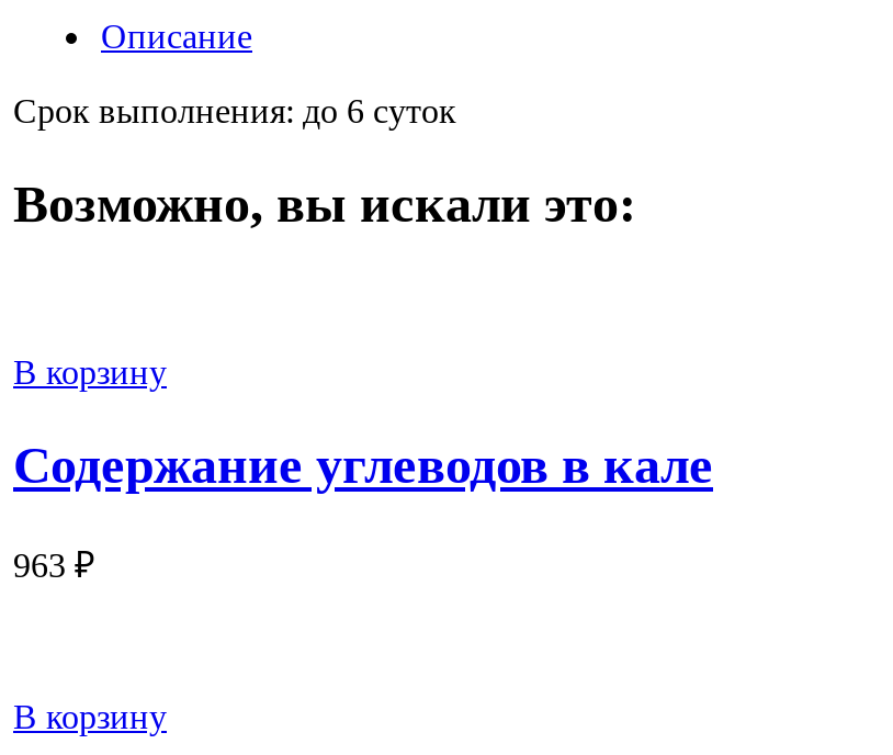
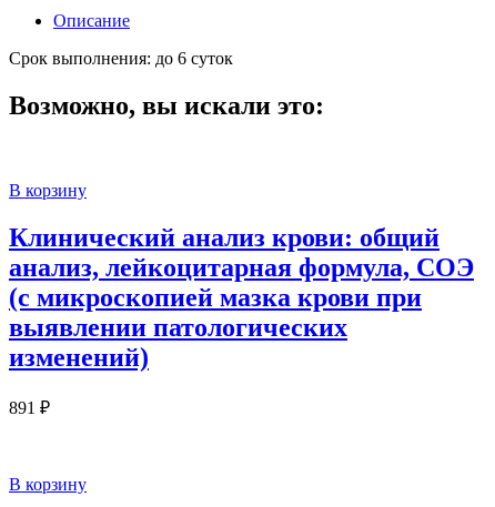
[13,437,713,494] Содержание углеводов в кале -> [9,223,474,372] Клинический анализ крови: общий | анализ, лейкоцитарная формула, СОЭ | (с микроскопией мазка крови при | выявлении патологических | изменений)
[13,546,94,583] 963 ₽ -> [9,398,50,417] 891 ₽

